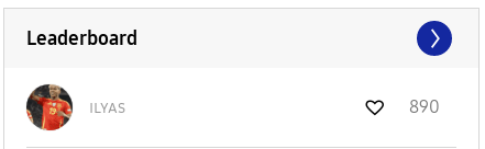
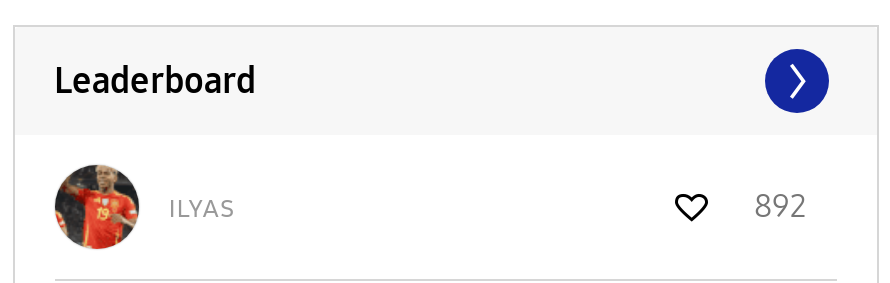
[404,96,439,117] 890 -> [746,187,806,225] 892

